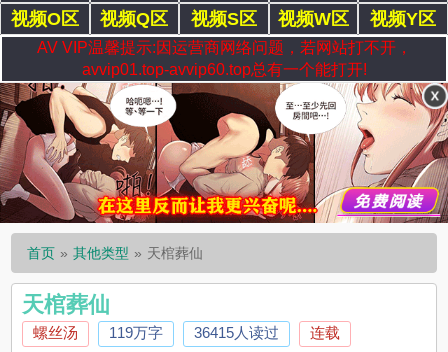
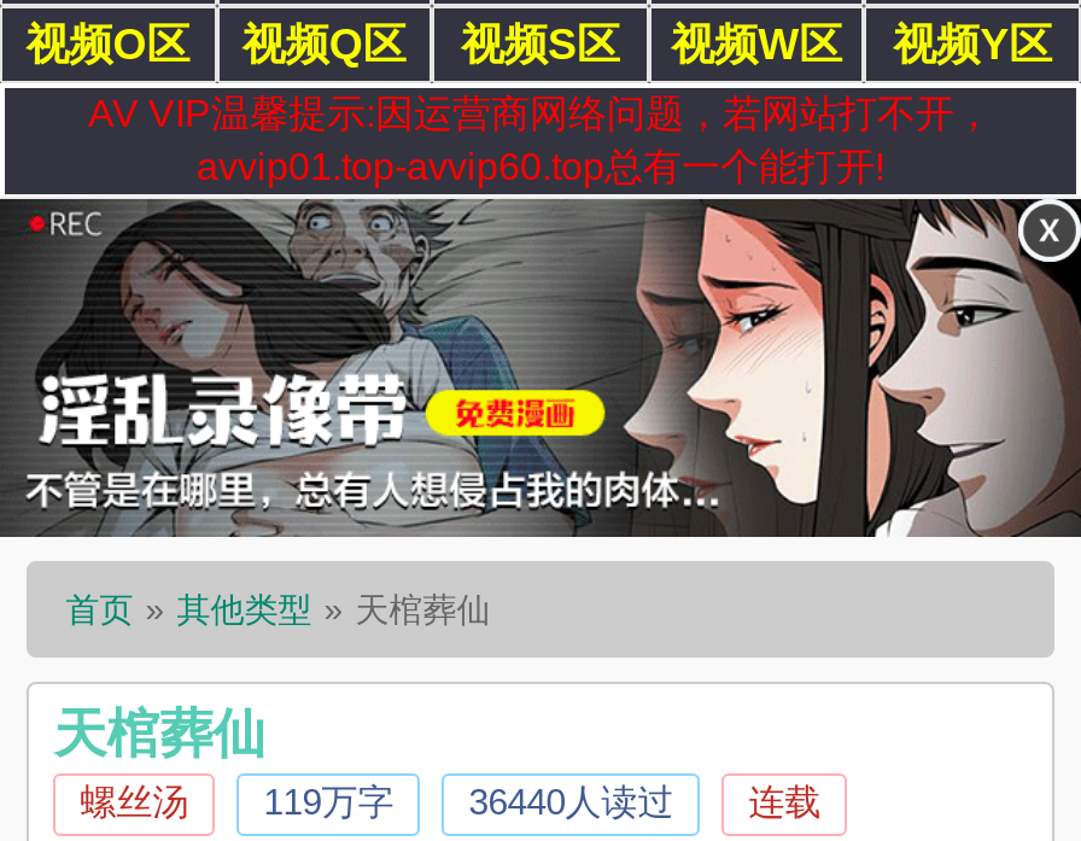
[3,82,445,224] [image] -> [7,197,1074,539] [image]
[33,324,340,341] 螺丝汤 119万字 36415人读过 连载 -> [80,781,821,822] 螺丝汤 119万字 36440人读过 连载

